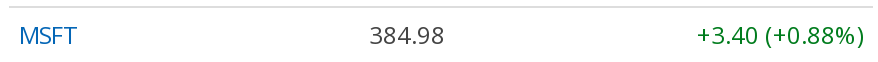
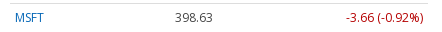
[369,17,445,51] 384.98 -> [175,8,213,25] 398.63
[697,17,863,51] +3.40 (+0.88%) -> [346,8,423,25] -3.66 (-0.92%)

